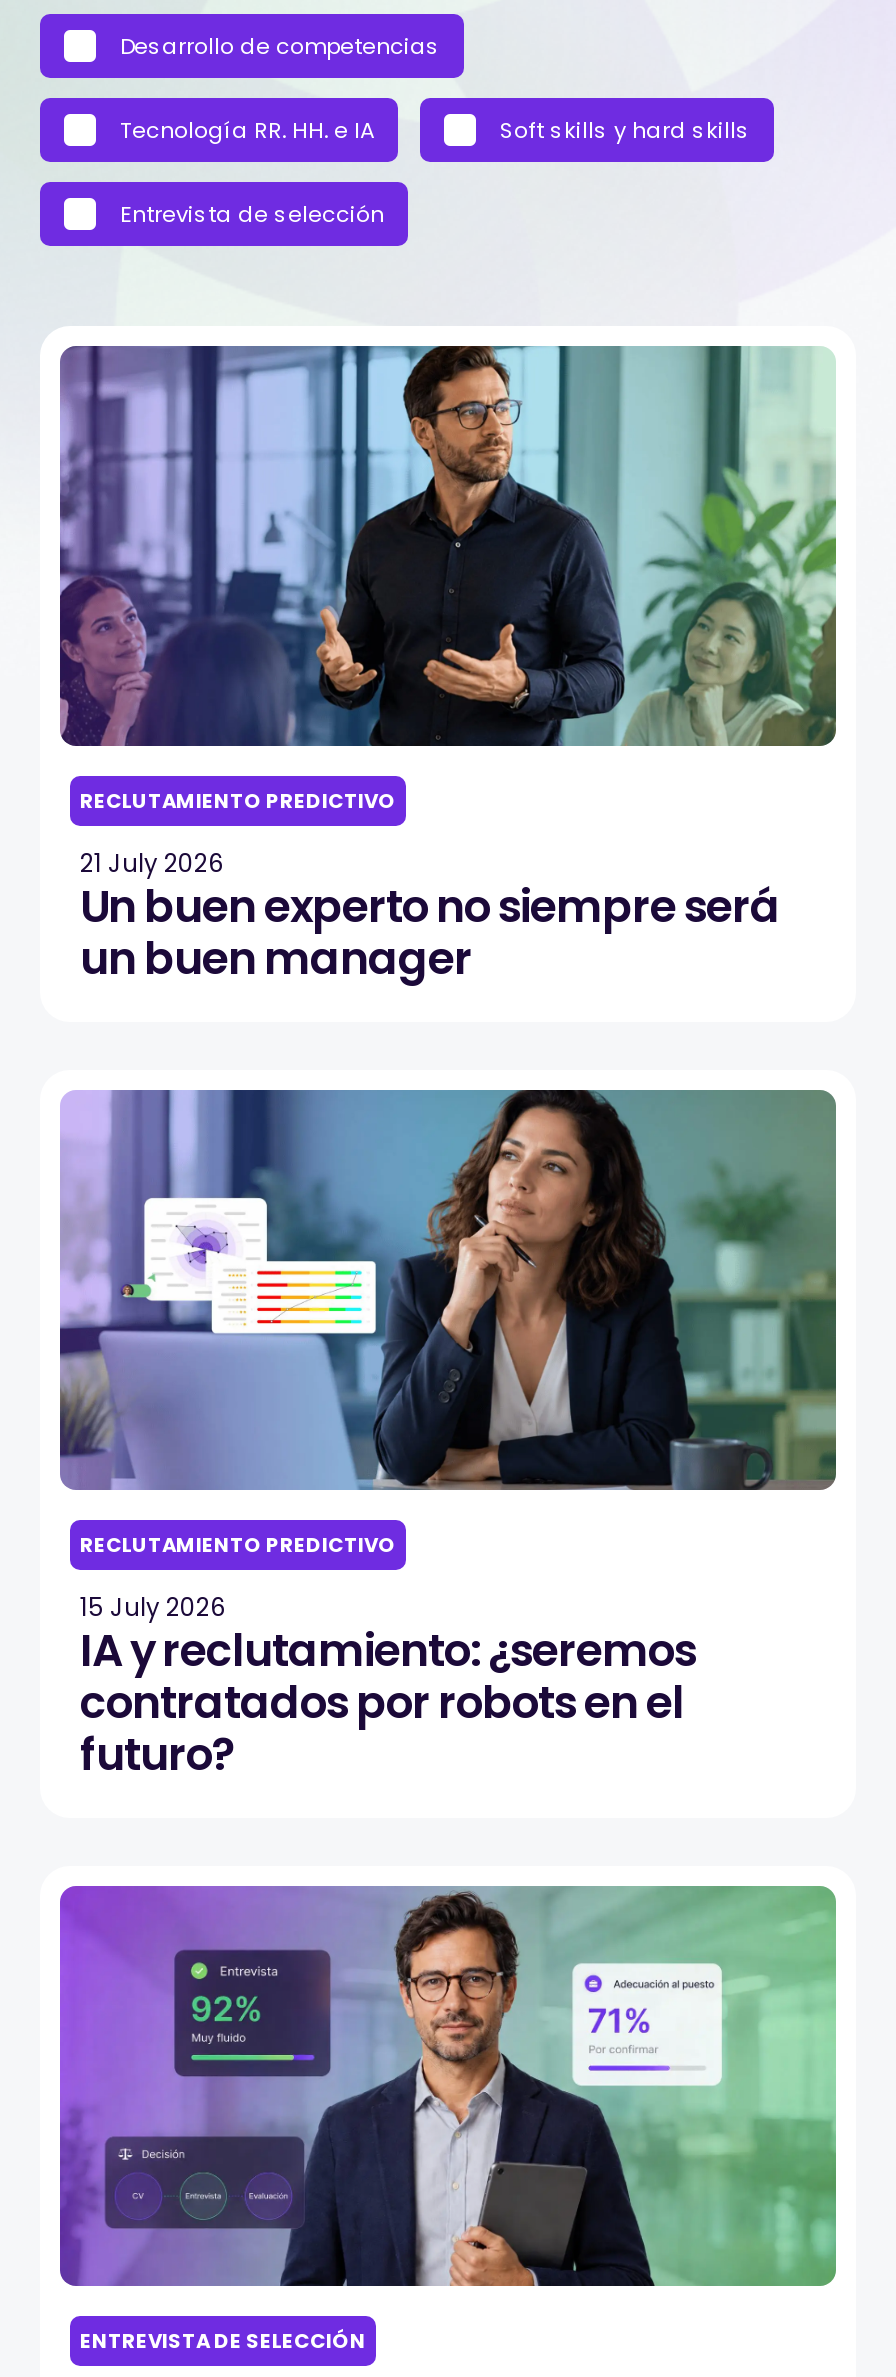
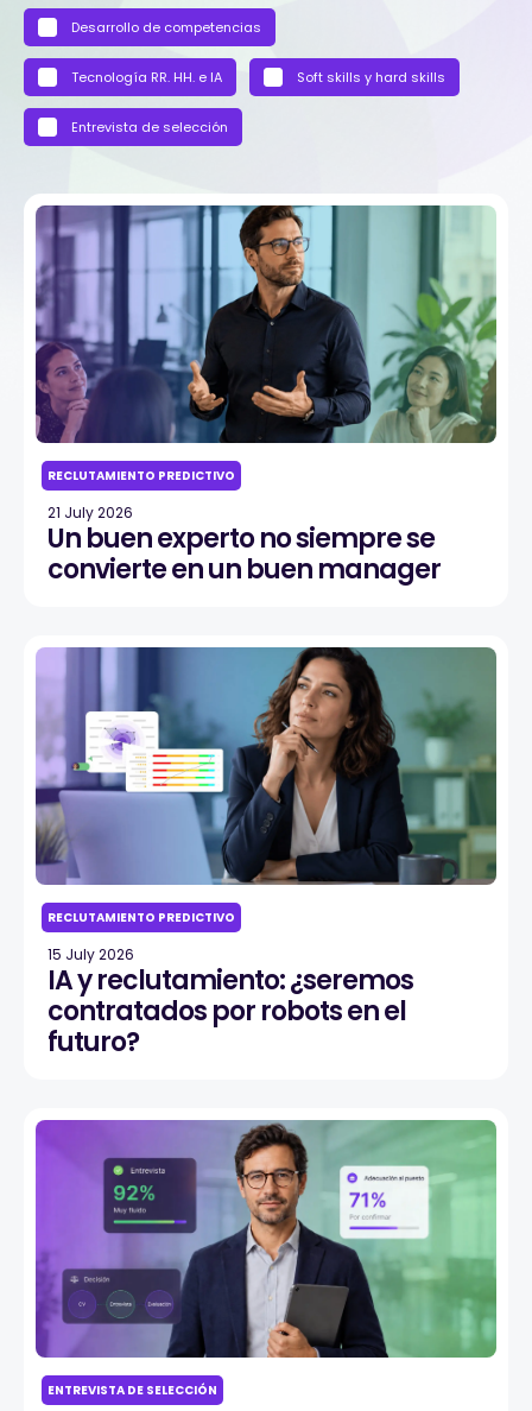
[80,876,780,990] Un buen experto no siempre será | un buen manager -> [47,520,441,588] Un buen experto no siempre se | convierte en un buen manager

